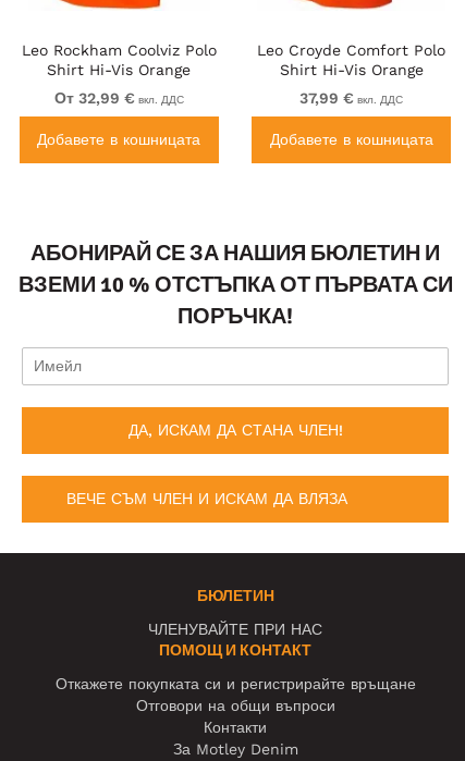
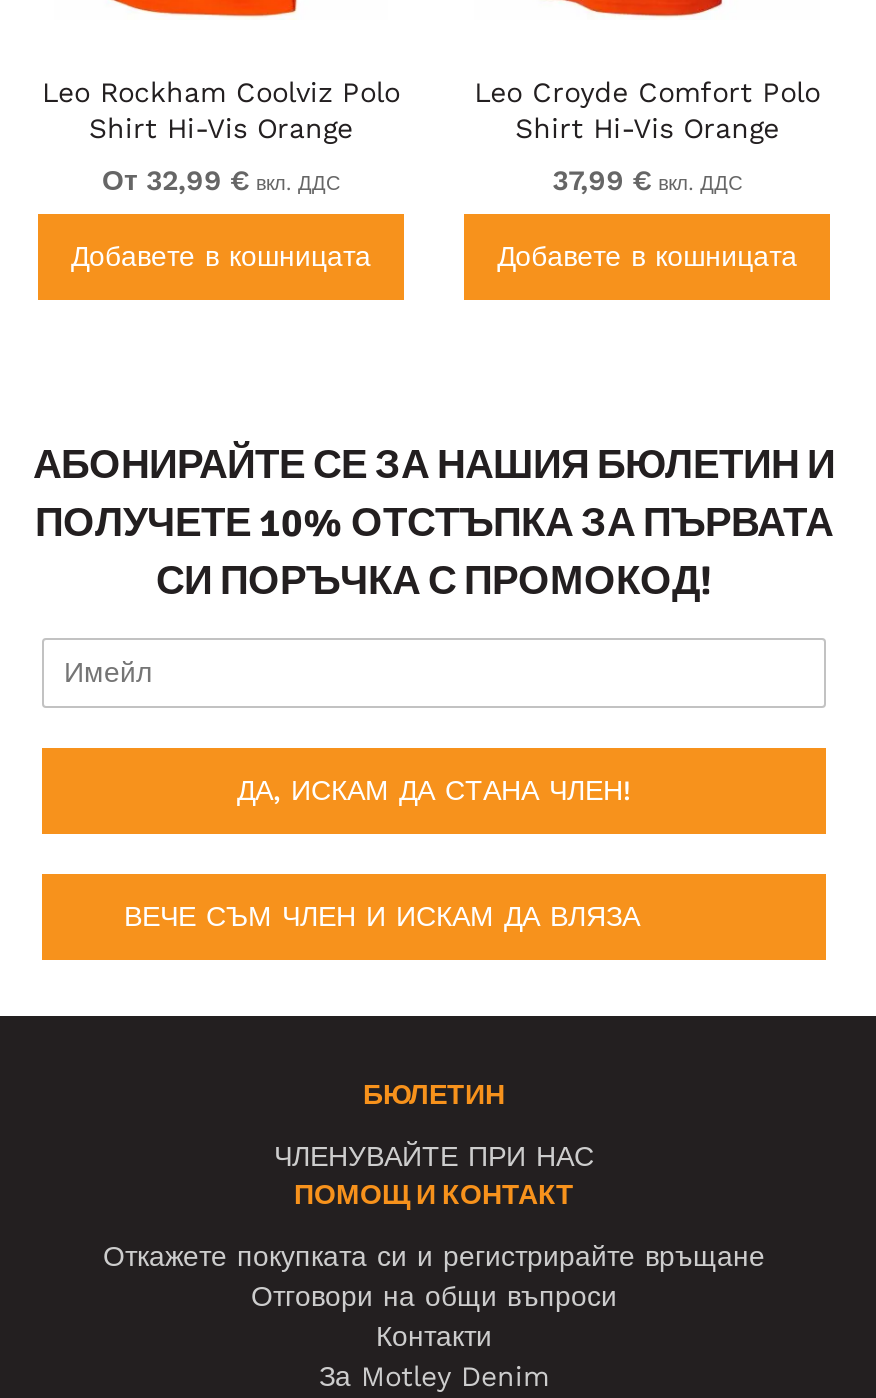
[18,240,452,330] АБОНИРАЙ СЕ ЗА НАШИЯ БЮЛЕТИН И | ВЗЕМИ 10 % ОТСТЪПКА ОТ ПЪРВАТА СИ | ПОРЪЧКА! -> [33,441,835,607] АБОНИРАЙТЕ СЕ ЗА НАШИЯ БЮЛЕТИН И | ПОЛУЧЕТЕ 10% ОТСТЪПКА ЗА ПЪРВАТА | СИ ПОРЪЧКА С ПРОМОКОД!

